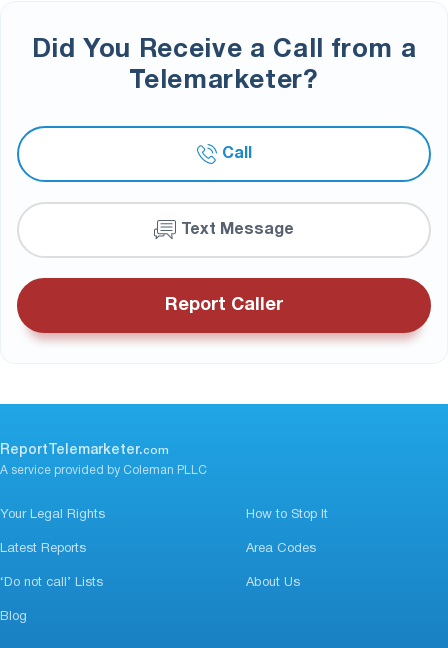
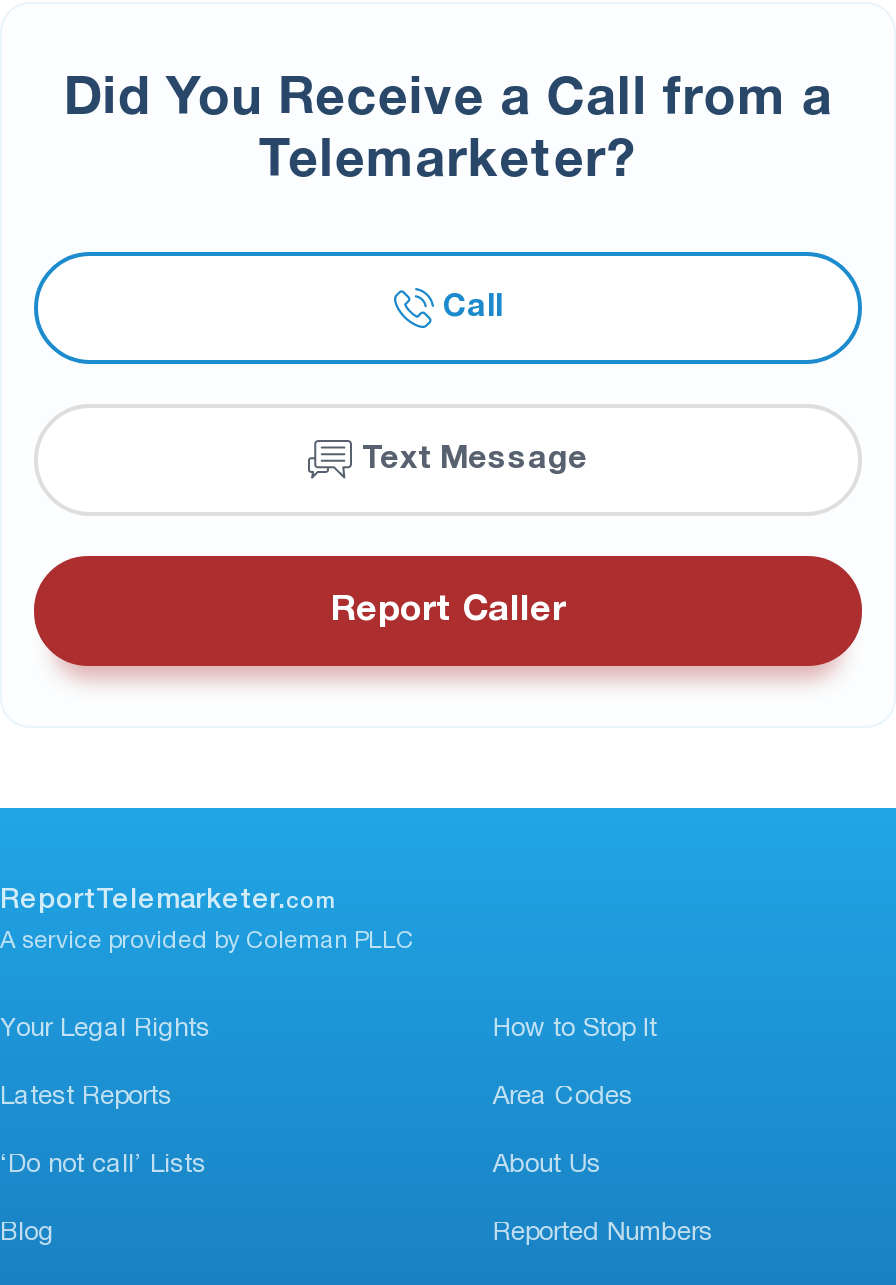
none -> [493,1223,713,1247] Reported Numbers

